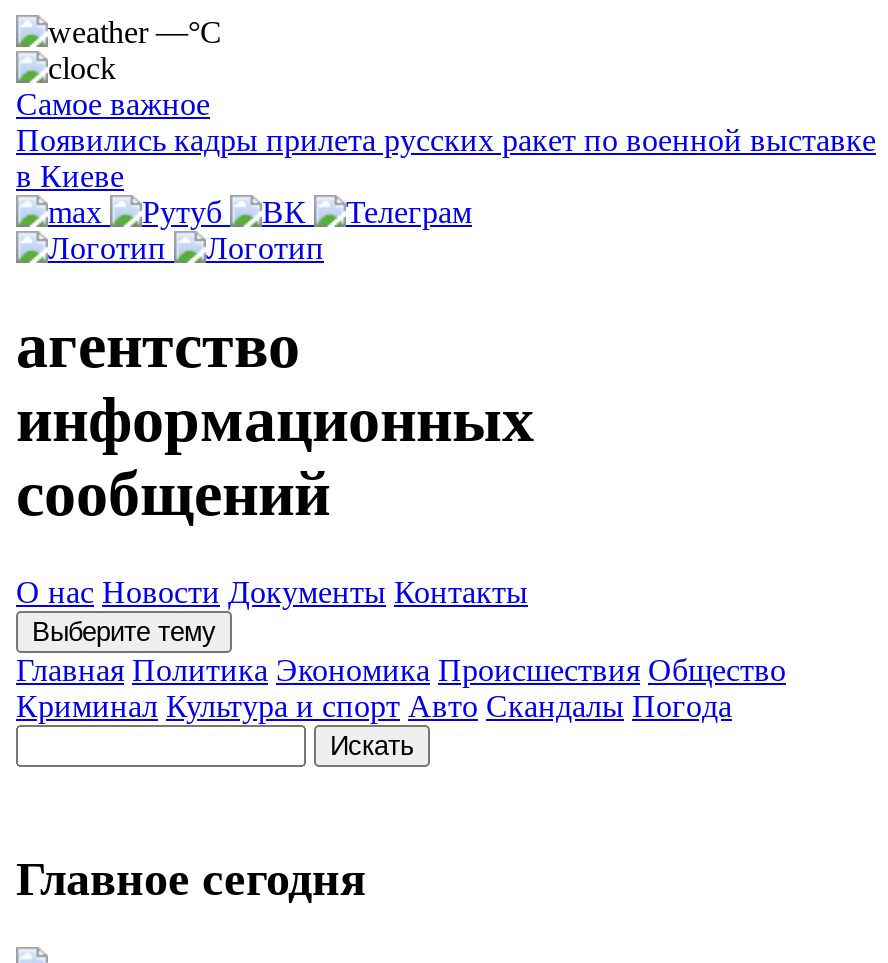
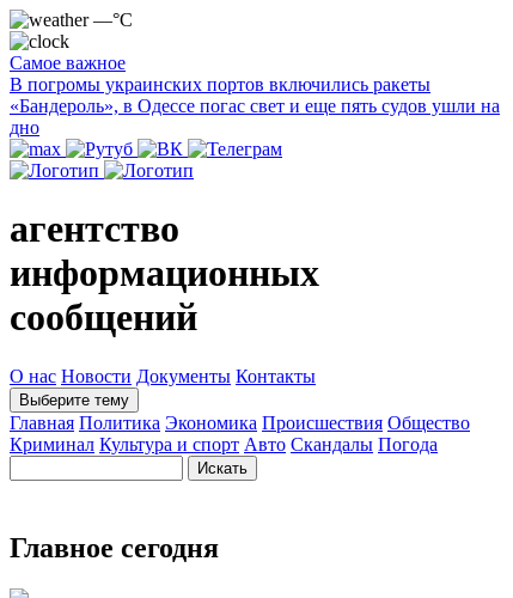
[16,123,876,193] Появились кадры прилета русских ракет по военной выставке | в Киеве -> [10,74,500,138] В погромы украинских портов включились ракеты | «Бандероль», в Одессе погас свет и еще пять судов ушли на | дно

